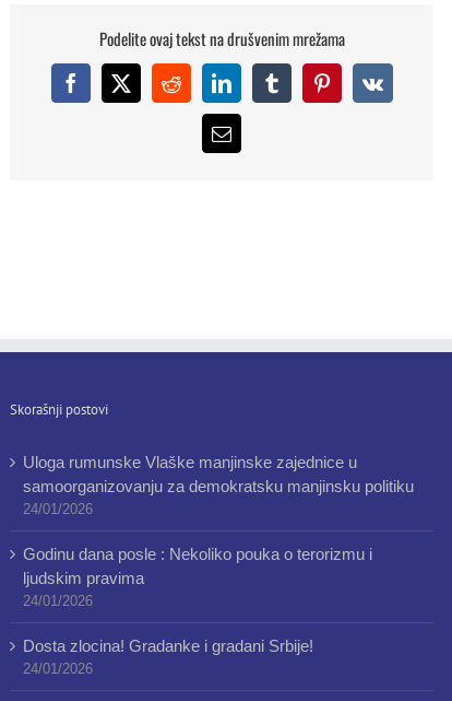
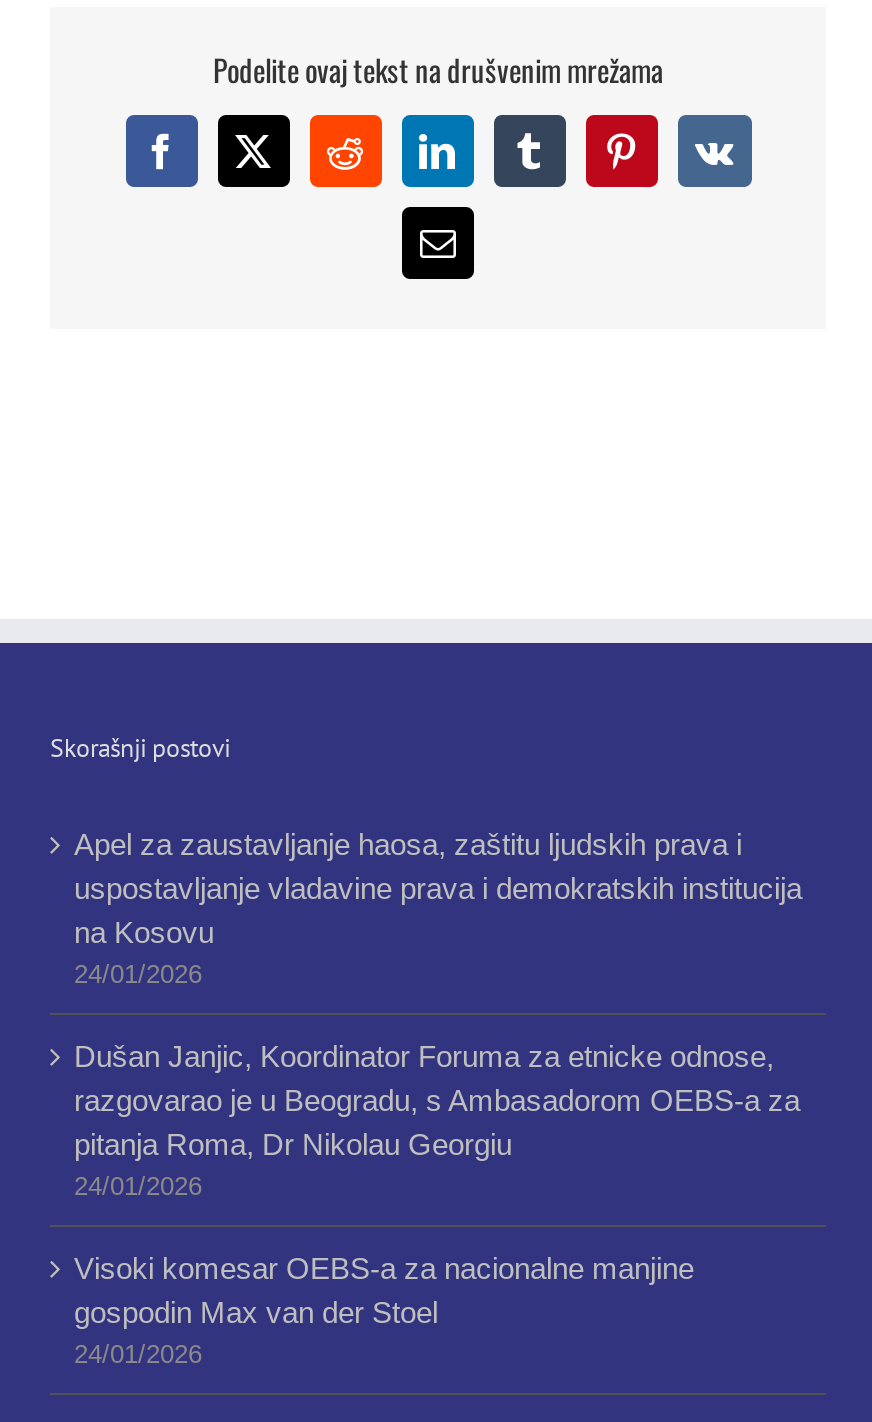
[23,453,414,496] Uloga rumunske Vlaške manjinske zajednice u | samoorganizovanju za demokratsku manjinsku politiku -> [74,828,802,950] Apel za zaustavljanje haosa, zaštitu ljudskih prava i | uspostavljanje vladavine prava i demokratskih institucija | na Kosovu
[23,545,372,588] Godinu dana posle : Nekoliko pouka o terorizmu i | ljudskim pravima -> [74,1040,800,1162] Dušan Janjic, Koordinator Foruma za etnicke odnose, | razgovarao je u Beogradu, s Ambasadorom OEBS-a za | pitanja Roma, Dr Nikolau Georgiu
[23,637,313,656] Dosta zlocina! Gradanke i gradani Srbije! -> [74,1252,694,1330] Visoki komesar OEBS-a za nacionalne manjine | gospodin Max van der Stoel

